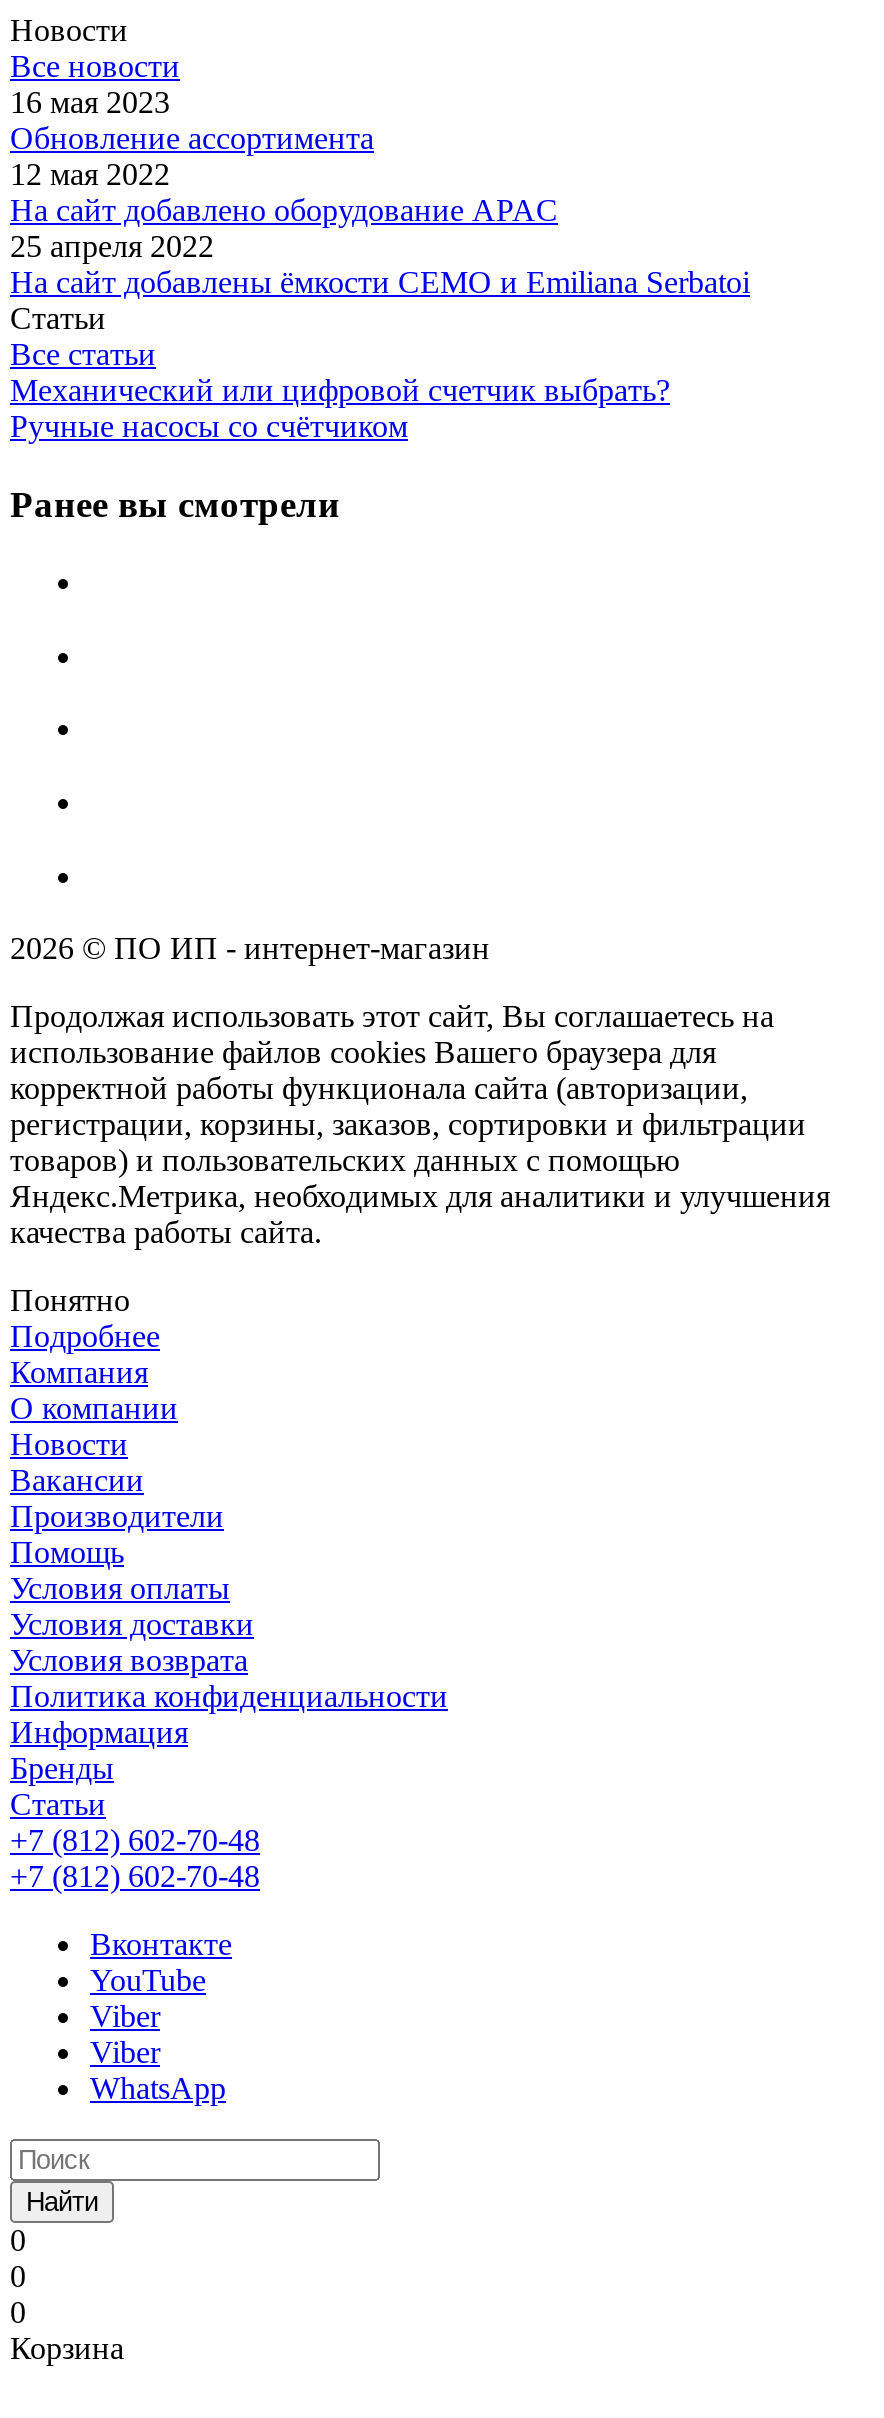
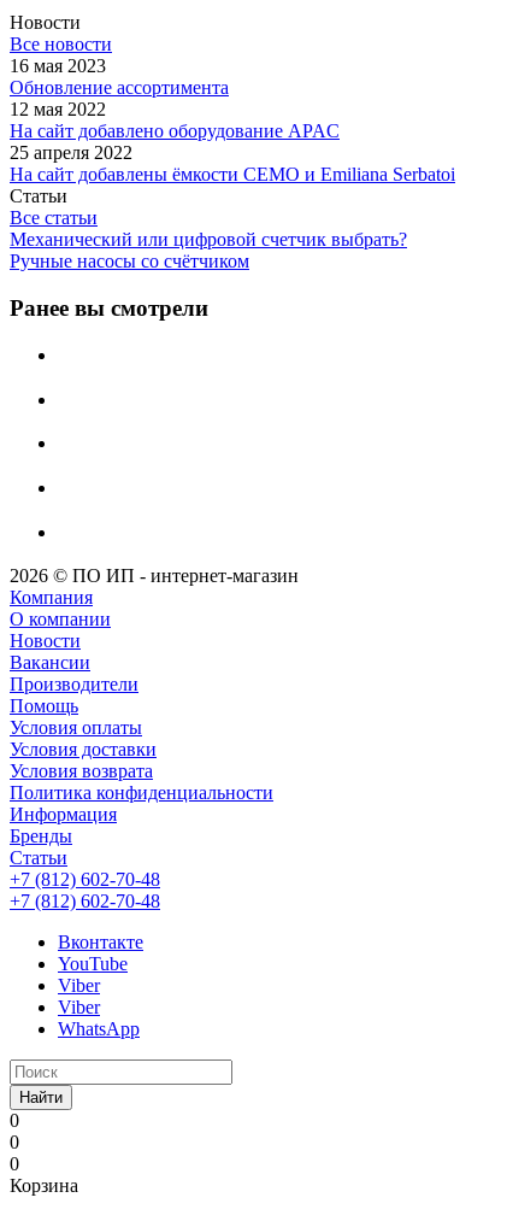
[10,1000,830,1354] Продолжая использовать этот сайт, Вы соглашаетесь на | использование файлов cookies Вашего браузера для | корректной работы функционала сайта (авторизации, | регистрации, корзины, заказов, сортировки и фильтрации | товаров) и пользовательских данных с помощью | Яндекс.Метрика, необходимых для аналитики и улучшения | качества работы сайта. | Понятно | Подробнее -> none

